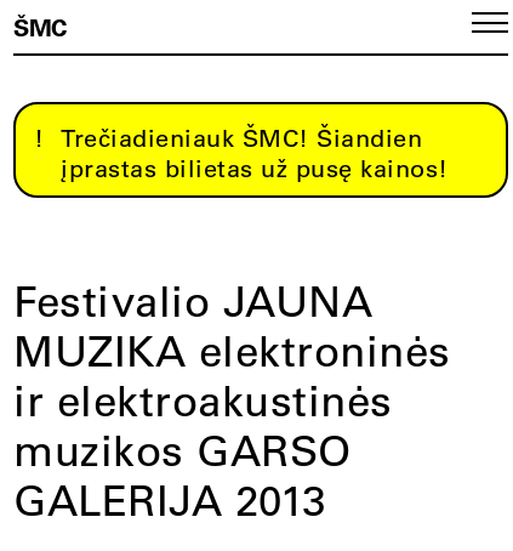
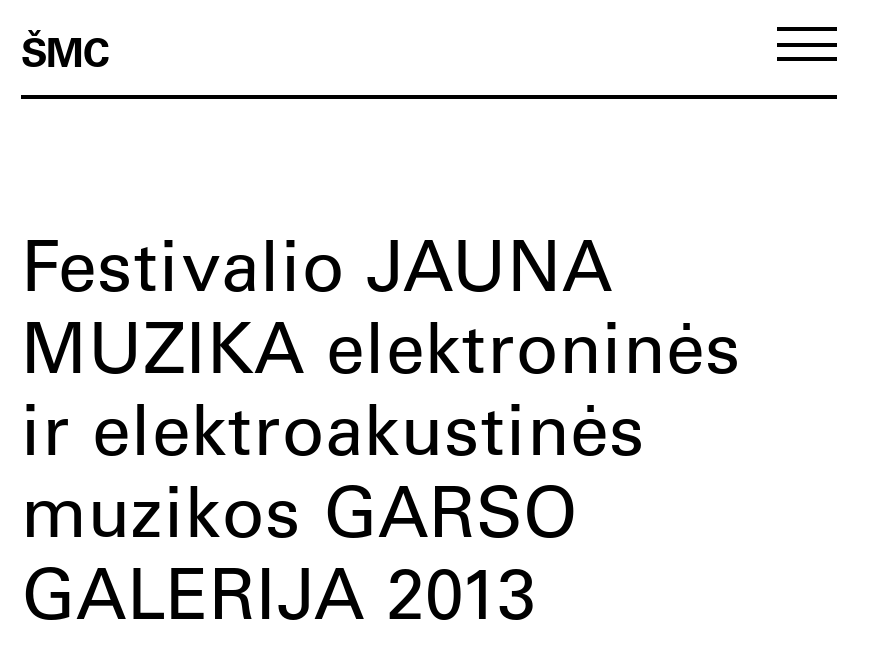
[61,123,448,183] Trečiadieniauk ŠMC! Šiandien | įprastas bilietas už pusę kainos! -> none

